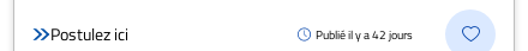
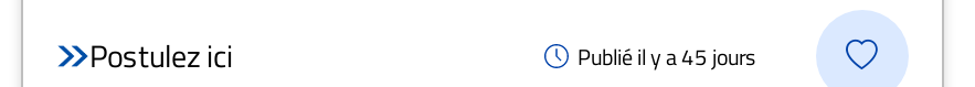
[316,26,413,43] Publié il y a 42 jours -> [577,40,756,73] Publié il y a 45 jours

